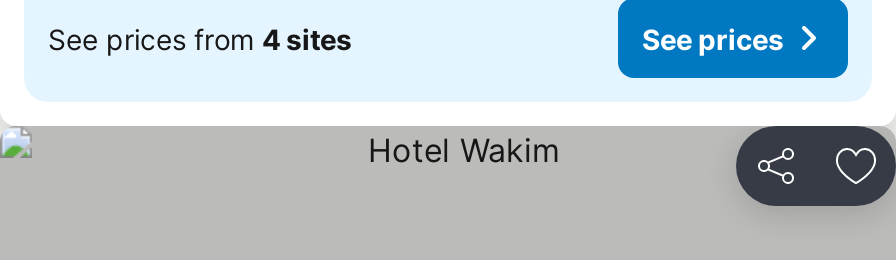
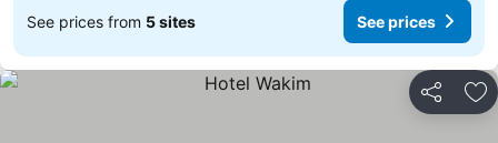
[48,21,352,55] See prices from 4 sites -> [27,12,196,30] See prices from 5 sites

